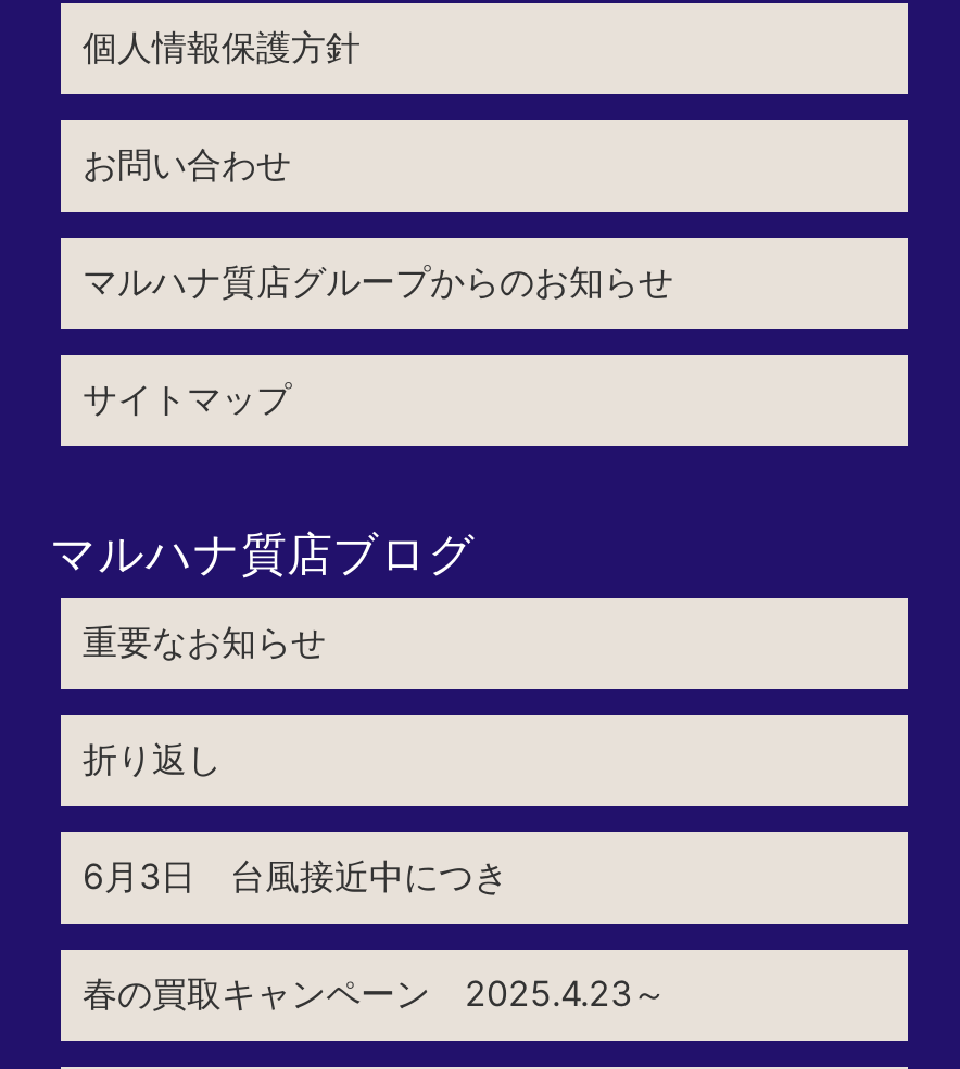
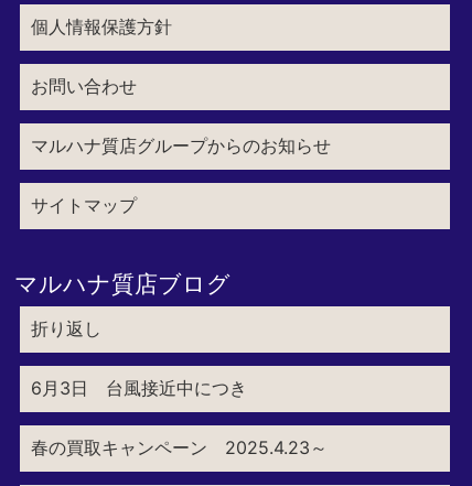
[83,619,326,663] 重要なお知らせ -> none

